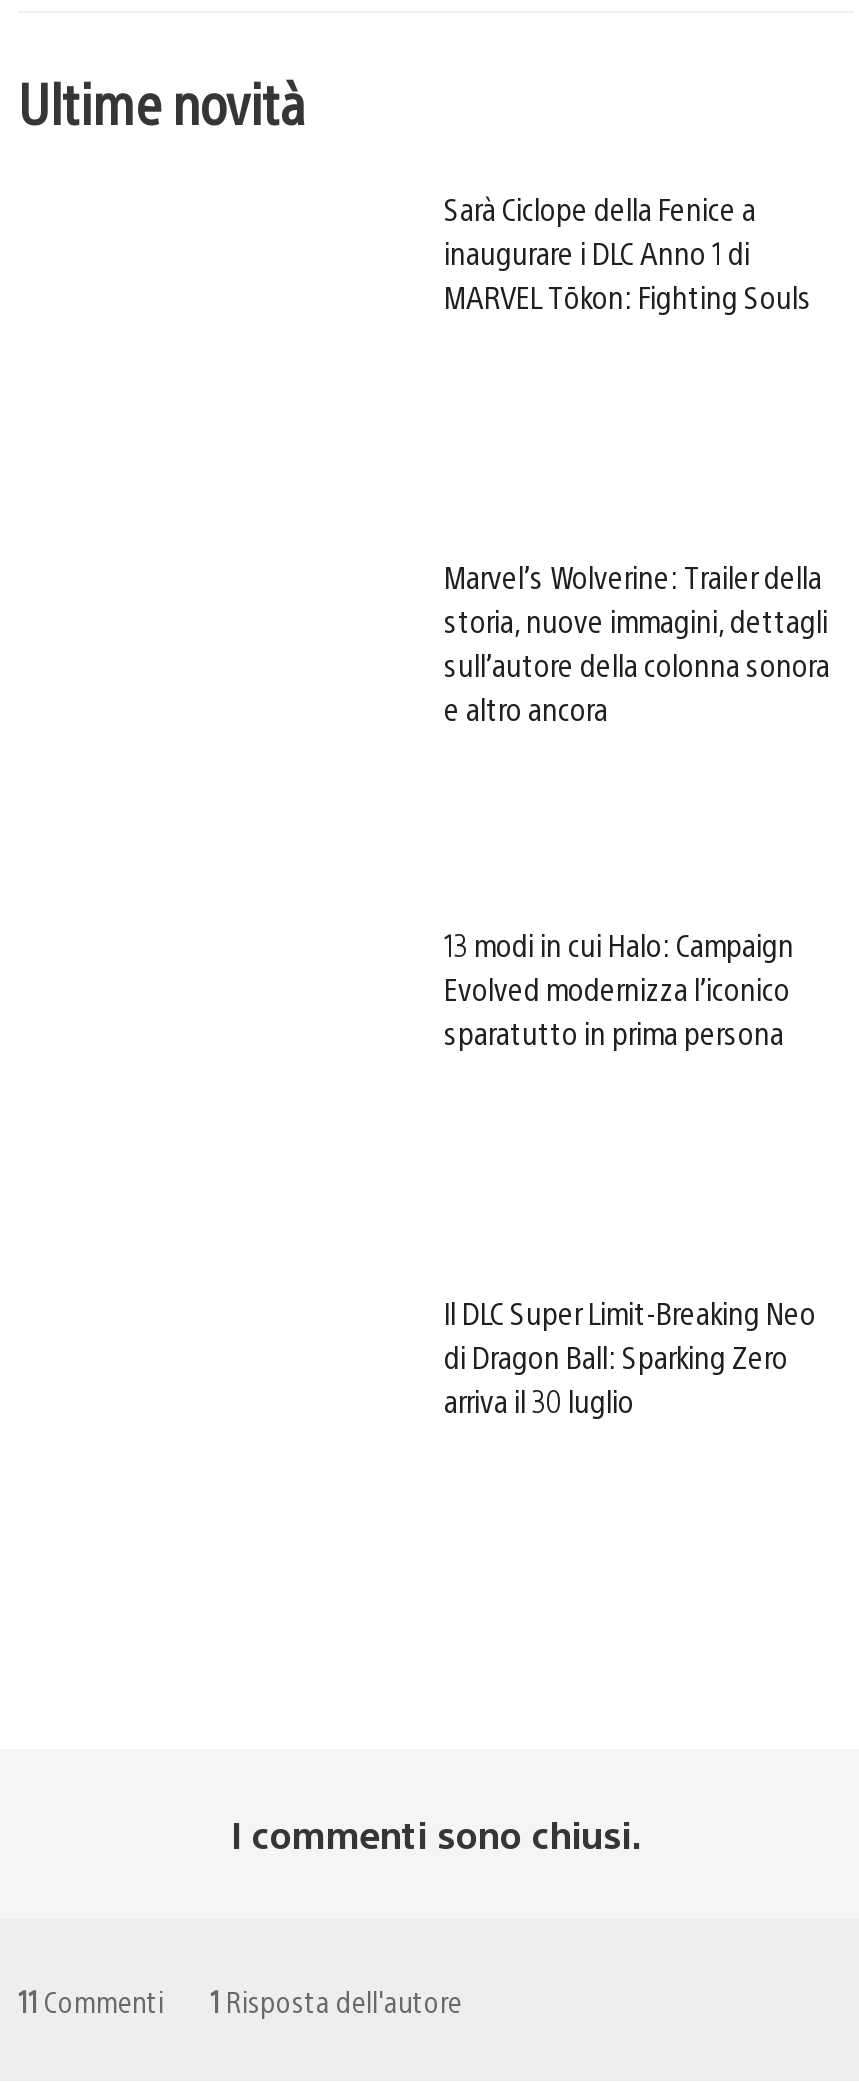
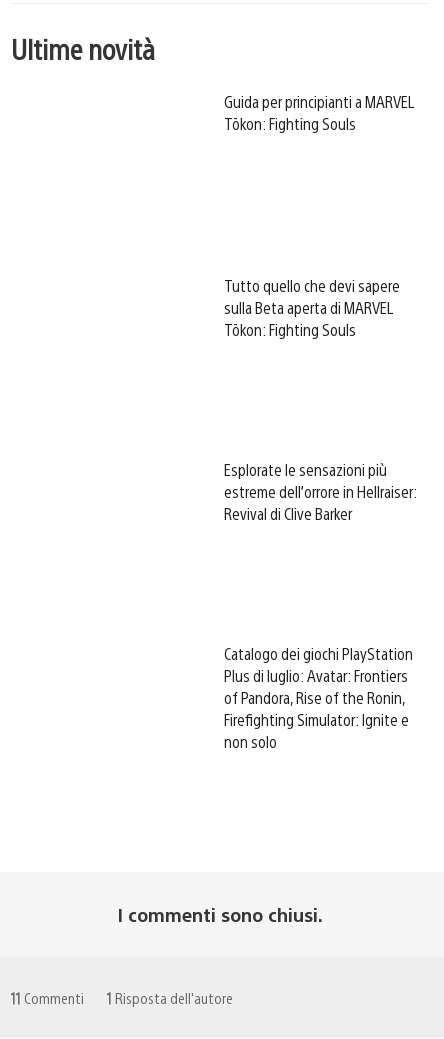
[444,187,812,317] Sarà Ciclope della Fenice a | inaugurare i DLC Anno 1 di | MARVEL Tōkon: Fighting Souls -> [224,91,414,134] Guida per principianti a MARVEL | Tōkon: Fighting Souls
[444,555,830,729] Marvel’s Wolverine: Trailer della | storia, nuove immagini, dettagli | sull’autore della colonna sonora | e altro ancora -> [224,275,400,340] Tutto quello che devi sapere | sulla Beta aperta di MARVEL | Tōkon: Fighting Souls
[444,923,794,1053] 13 modi in cui Halo: Campaign | Evolved modernizza l’iconico | sparatutto in prima persona -> [224,459,417,524] Esplorate le sensazioni più | estreme dell’orrore in Hellraiser: | Revival di Clive Barker
[444,1291,816,1421] Il DLC Super Limit-Breaking Neo | di Dragon Ball: Sparking Zero | arriva il 30 luglio -> [224,643,413,752] Catalogo dei giochi PlayStation | Plus di luglio: Avatar: Frontiers | of Pandora, Rise of the Ronin, | Firefighting Simulator: Ignite e | non solo

